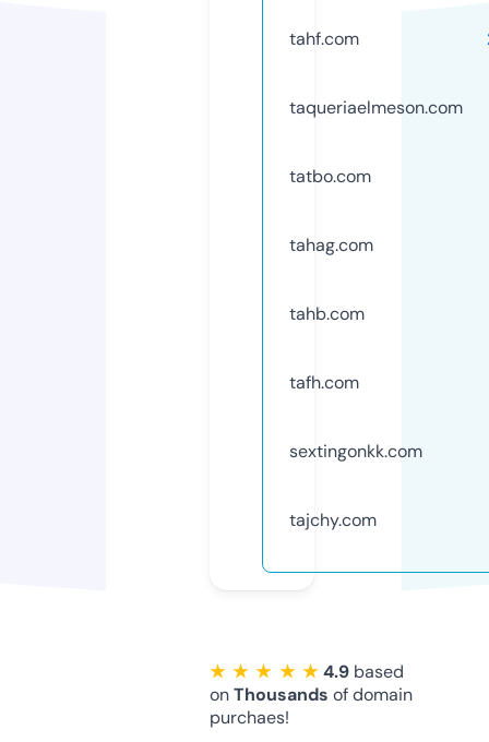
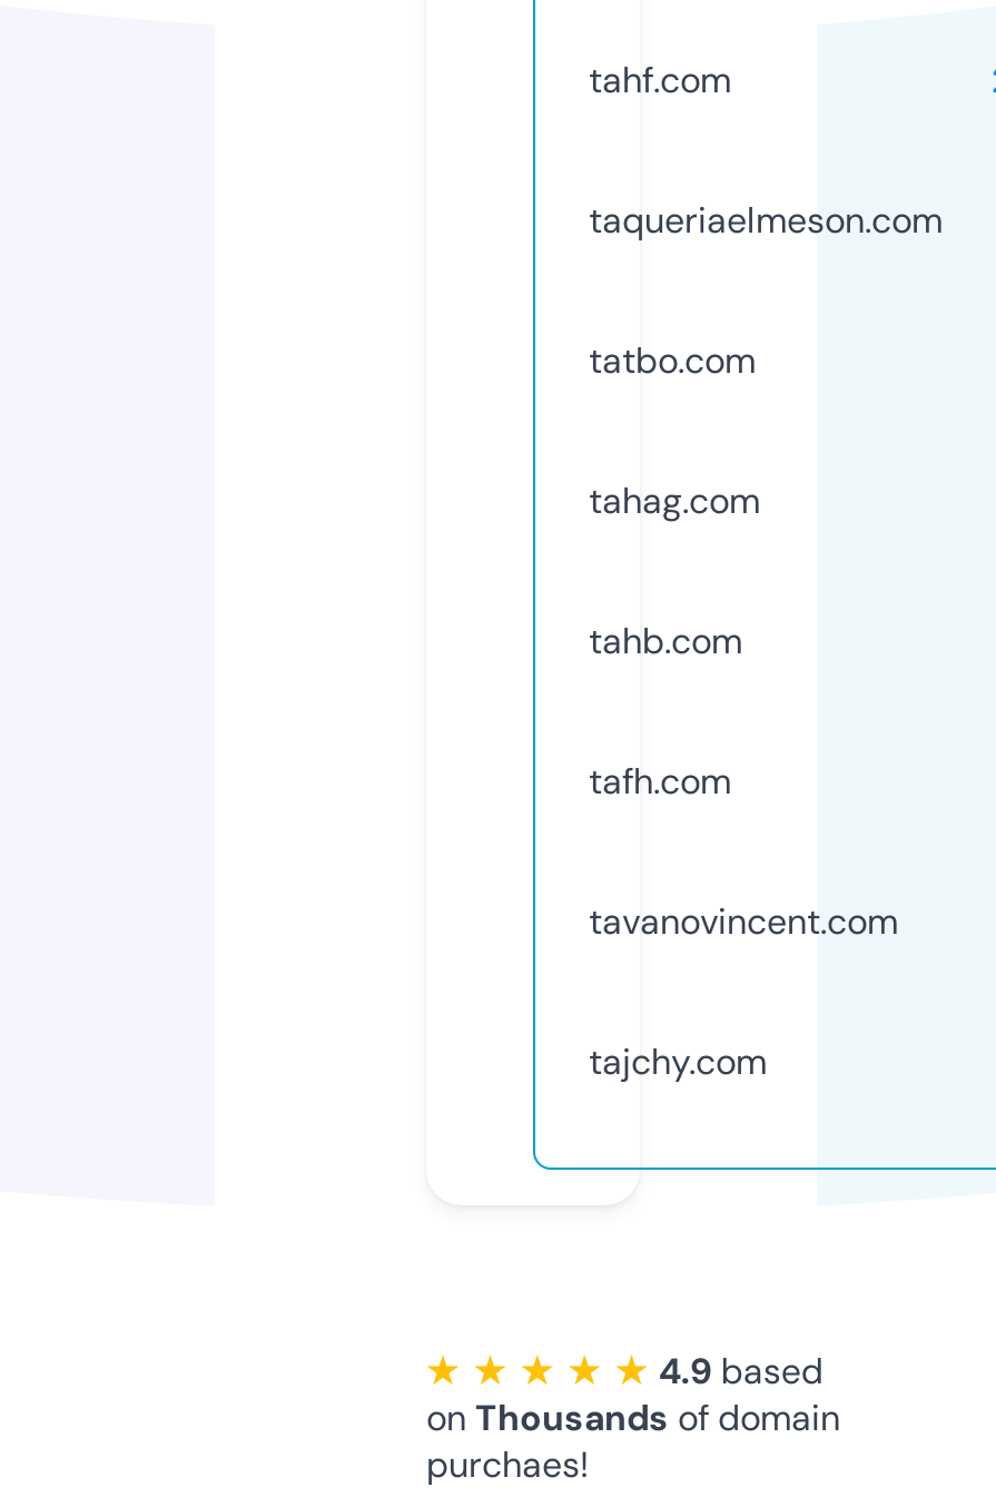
[289,440,422,462] sextingonkk.com -> [589,898,898,944] tavanovincent.com

